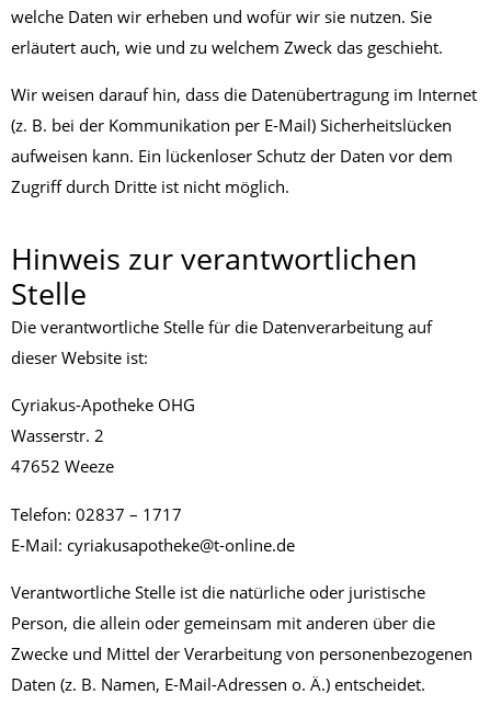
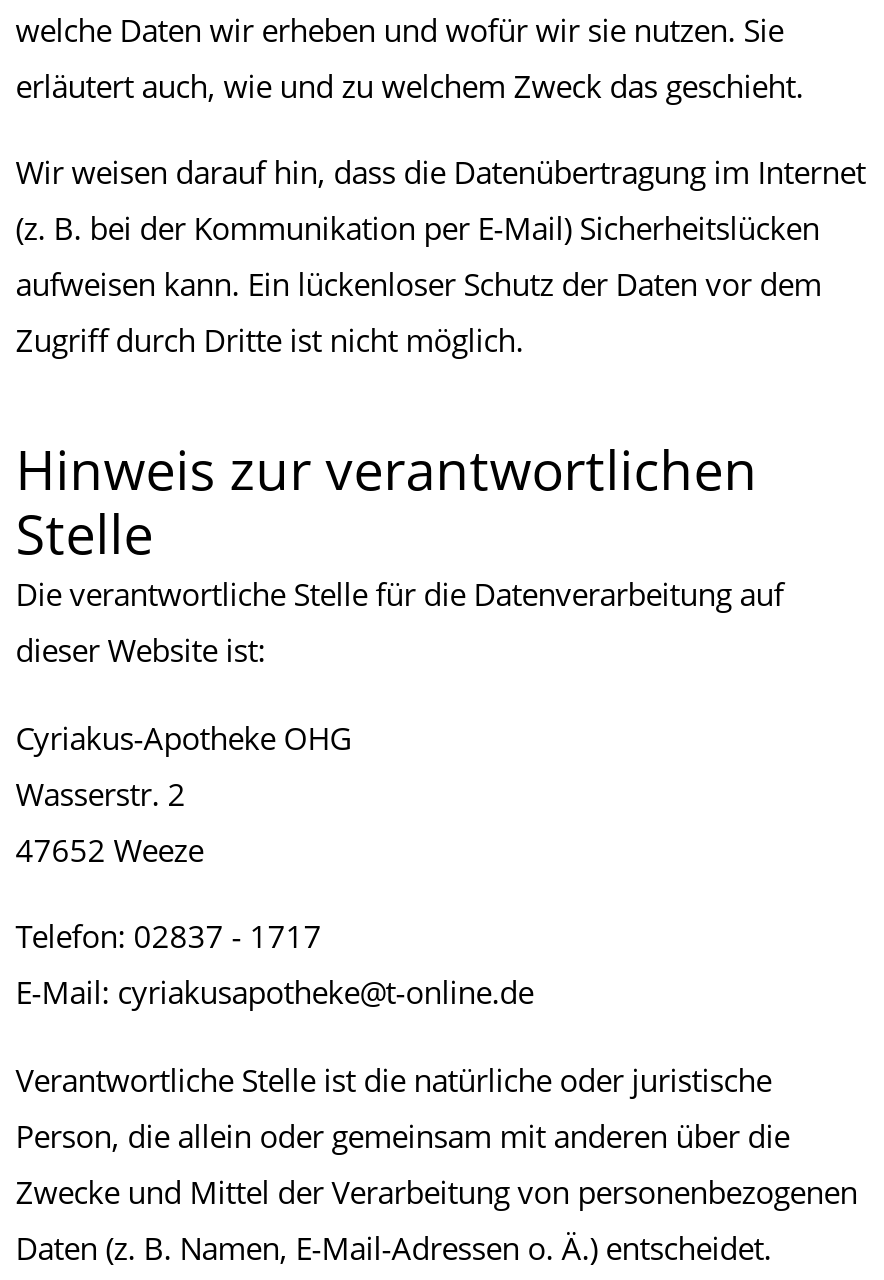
[11,502,182,526] Telefon: 02837 – 1717 -> [15,915,321,959] Telefon: 02837 - 1717

